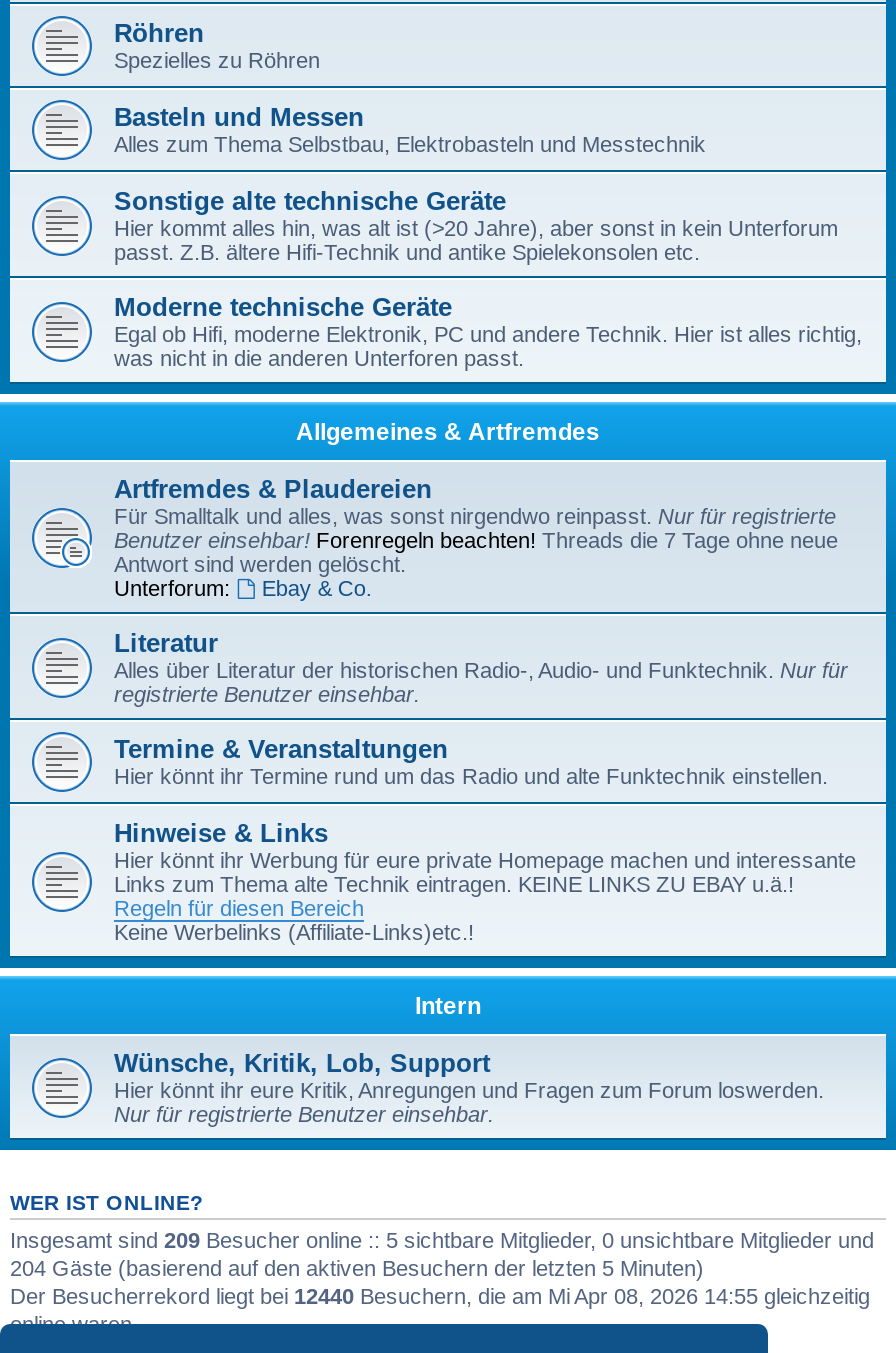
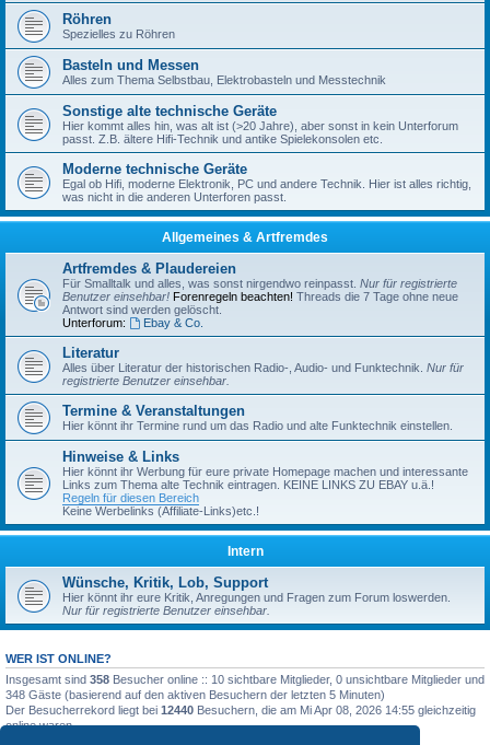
[10,1228,874,1252] Insgesamt sind 209 Besucher online :: 5 sichtbare Mitglieder, 0 unsichtbare Mitglieder und -> [5,673,485,686] Insgesamt sind 358 Besucher online :: 10 sichtbare Mitglieder, 0 unsichtbare Mitglieder und
[10,1256,704,1280] 204 Gäste (basierend auf den aktiven Besuchern der letzten 5 Minuten) -> [5,688,385,701] 348 Gäste (basierend auf den aktiven Besuchern der letzten 5 Minuten)

